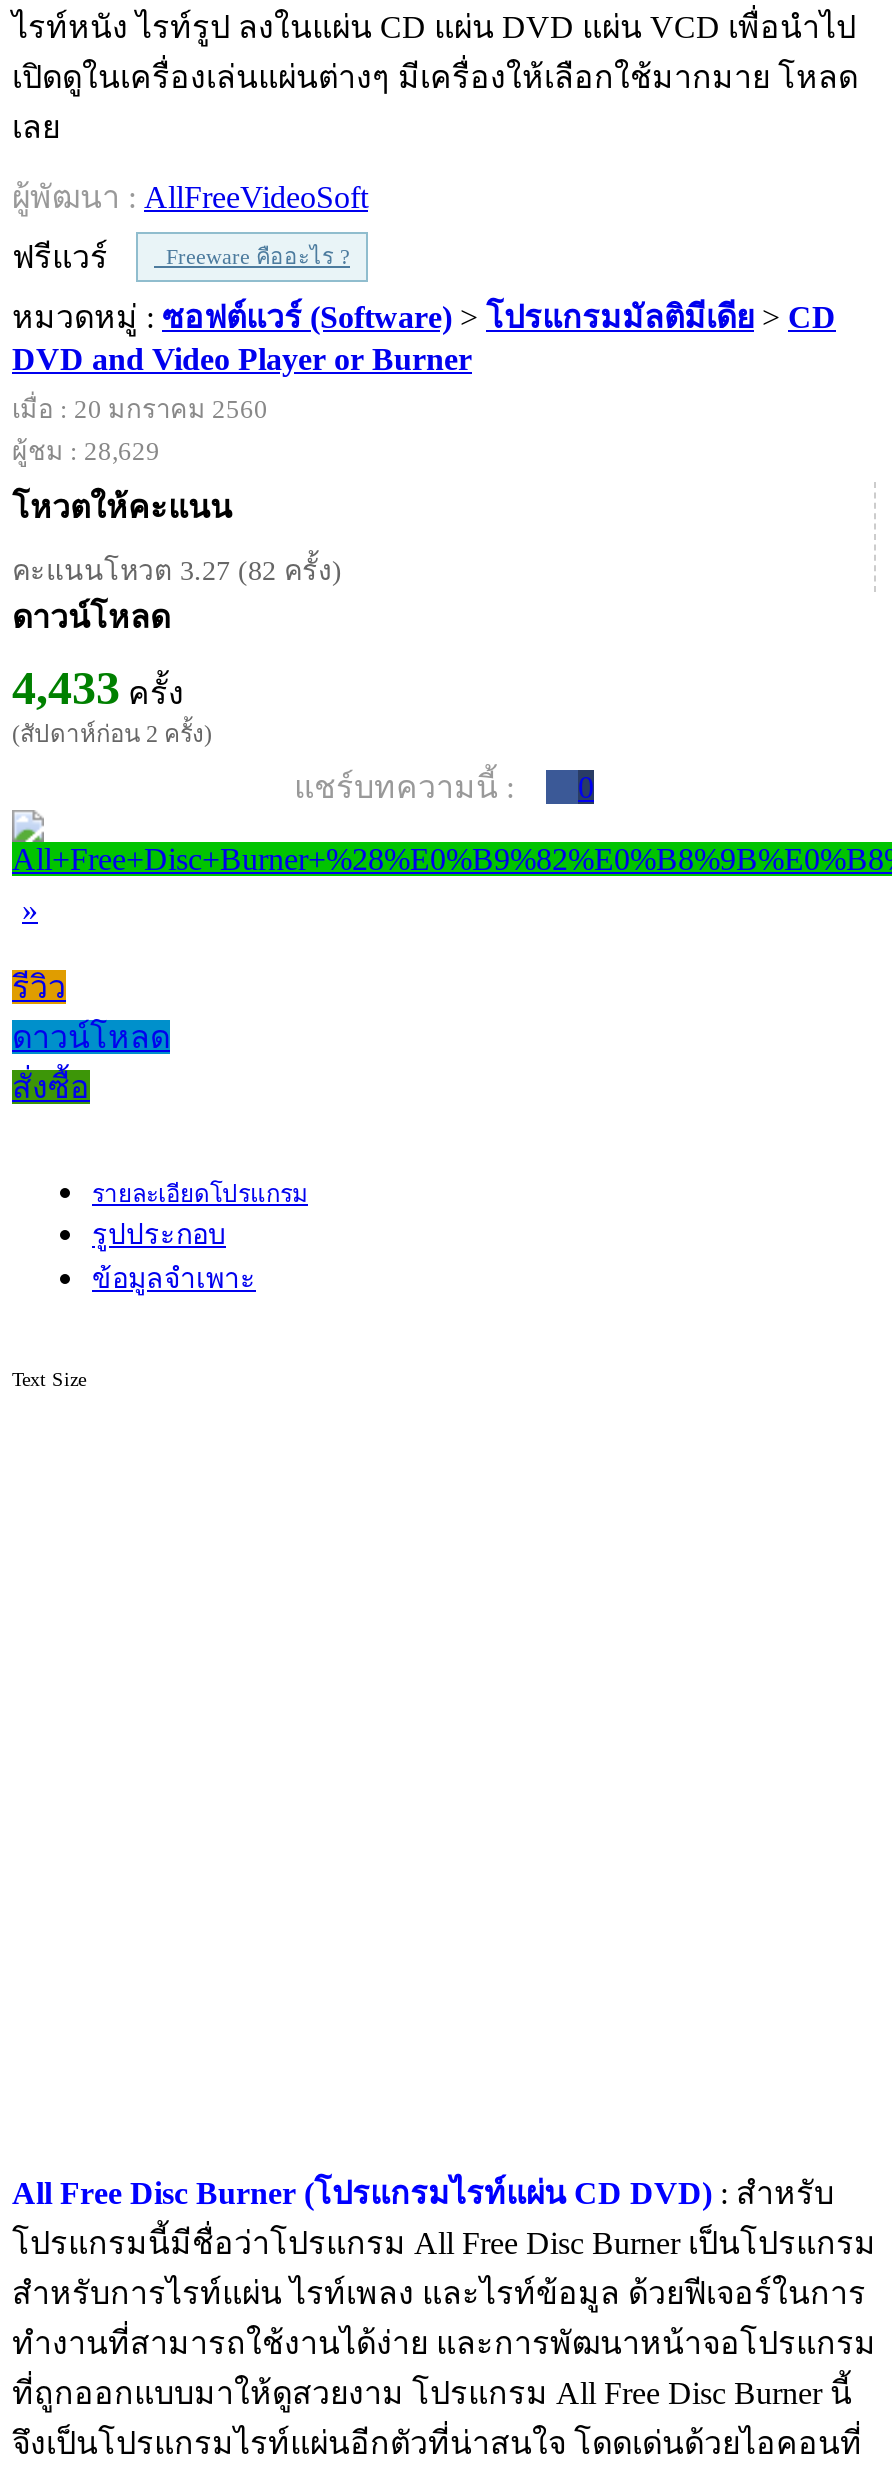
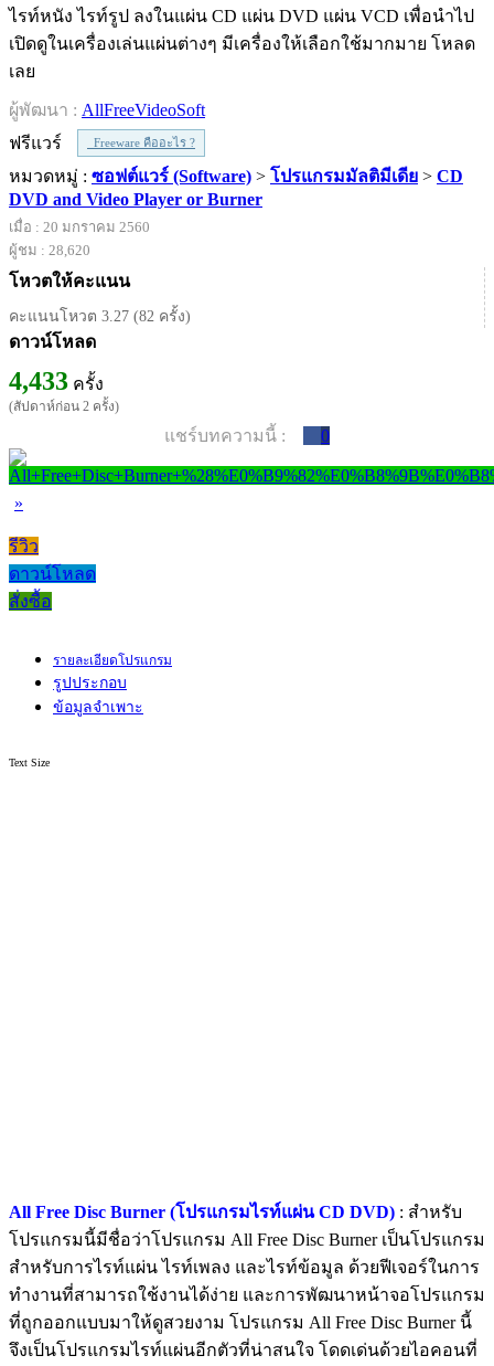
[12,437,160,467] ผู้ชม : 28,629 -> [9,242,90,259] ผู้ชม : 28,620

